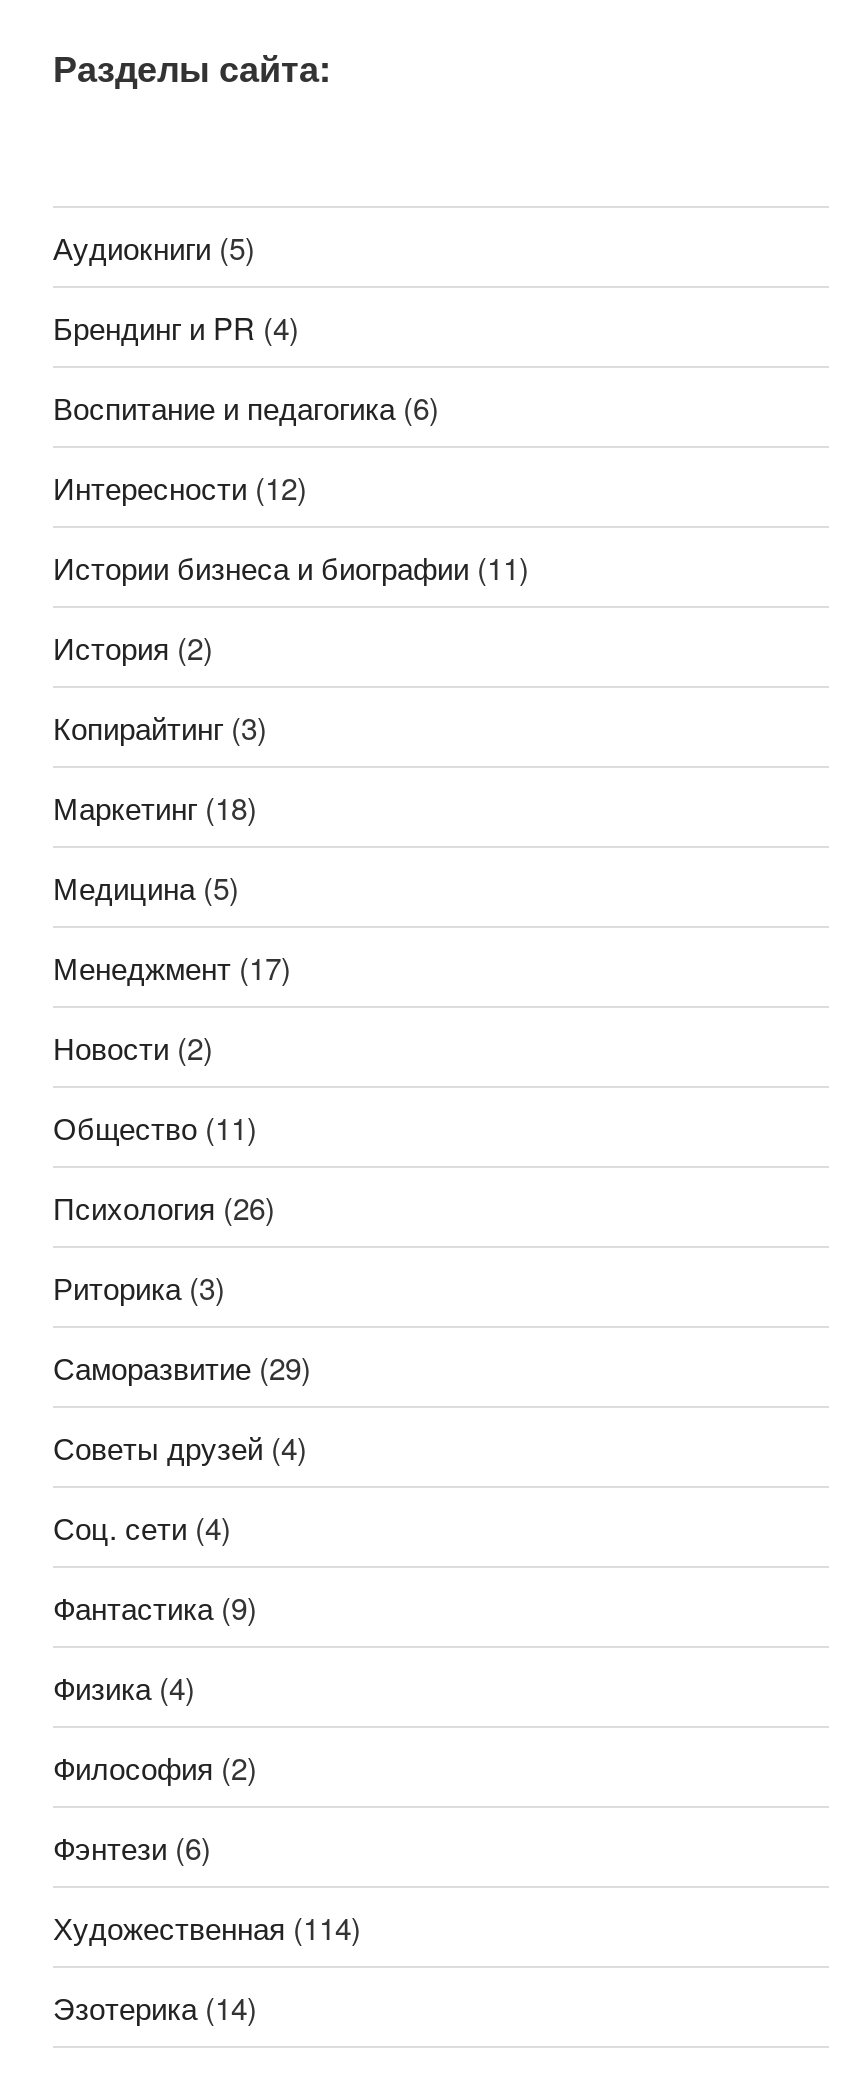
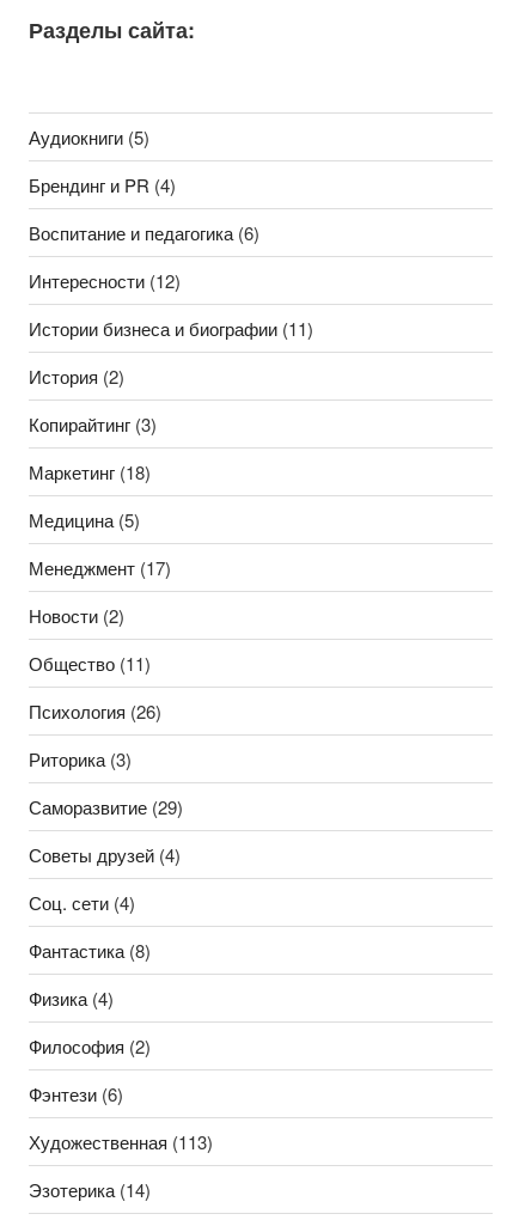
[53,1586,257,1628] Фантастика (9) -> [29,938,151,963] Фантастика (8)
[53,1906,361,1948] Художественная (114) -> [29,1129,213,1154] Художественная (113)

